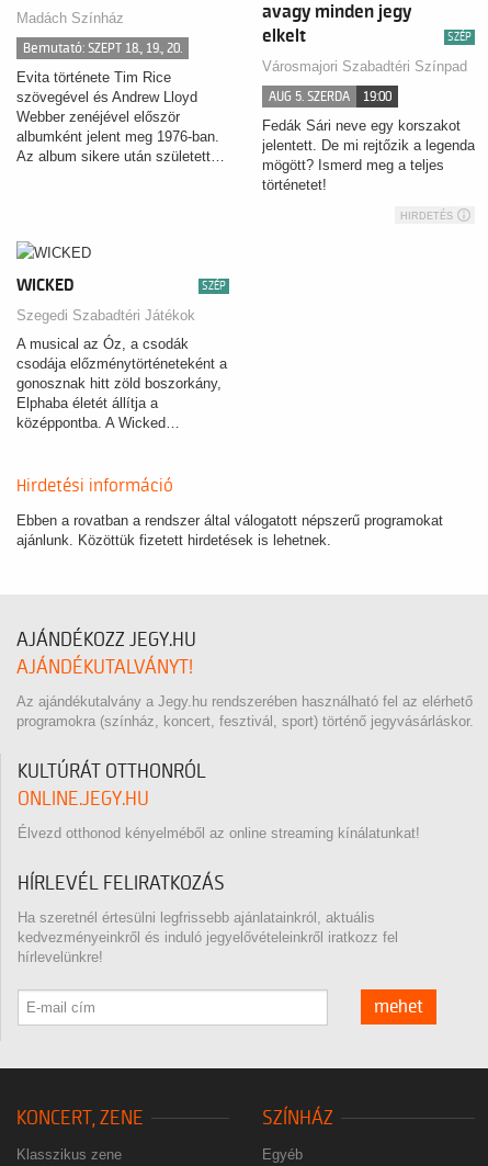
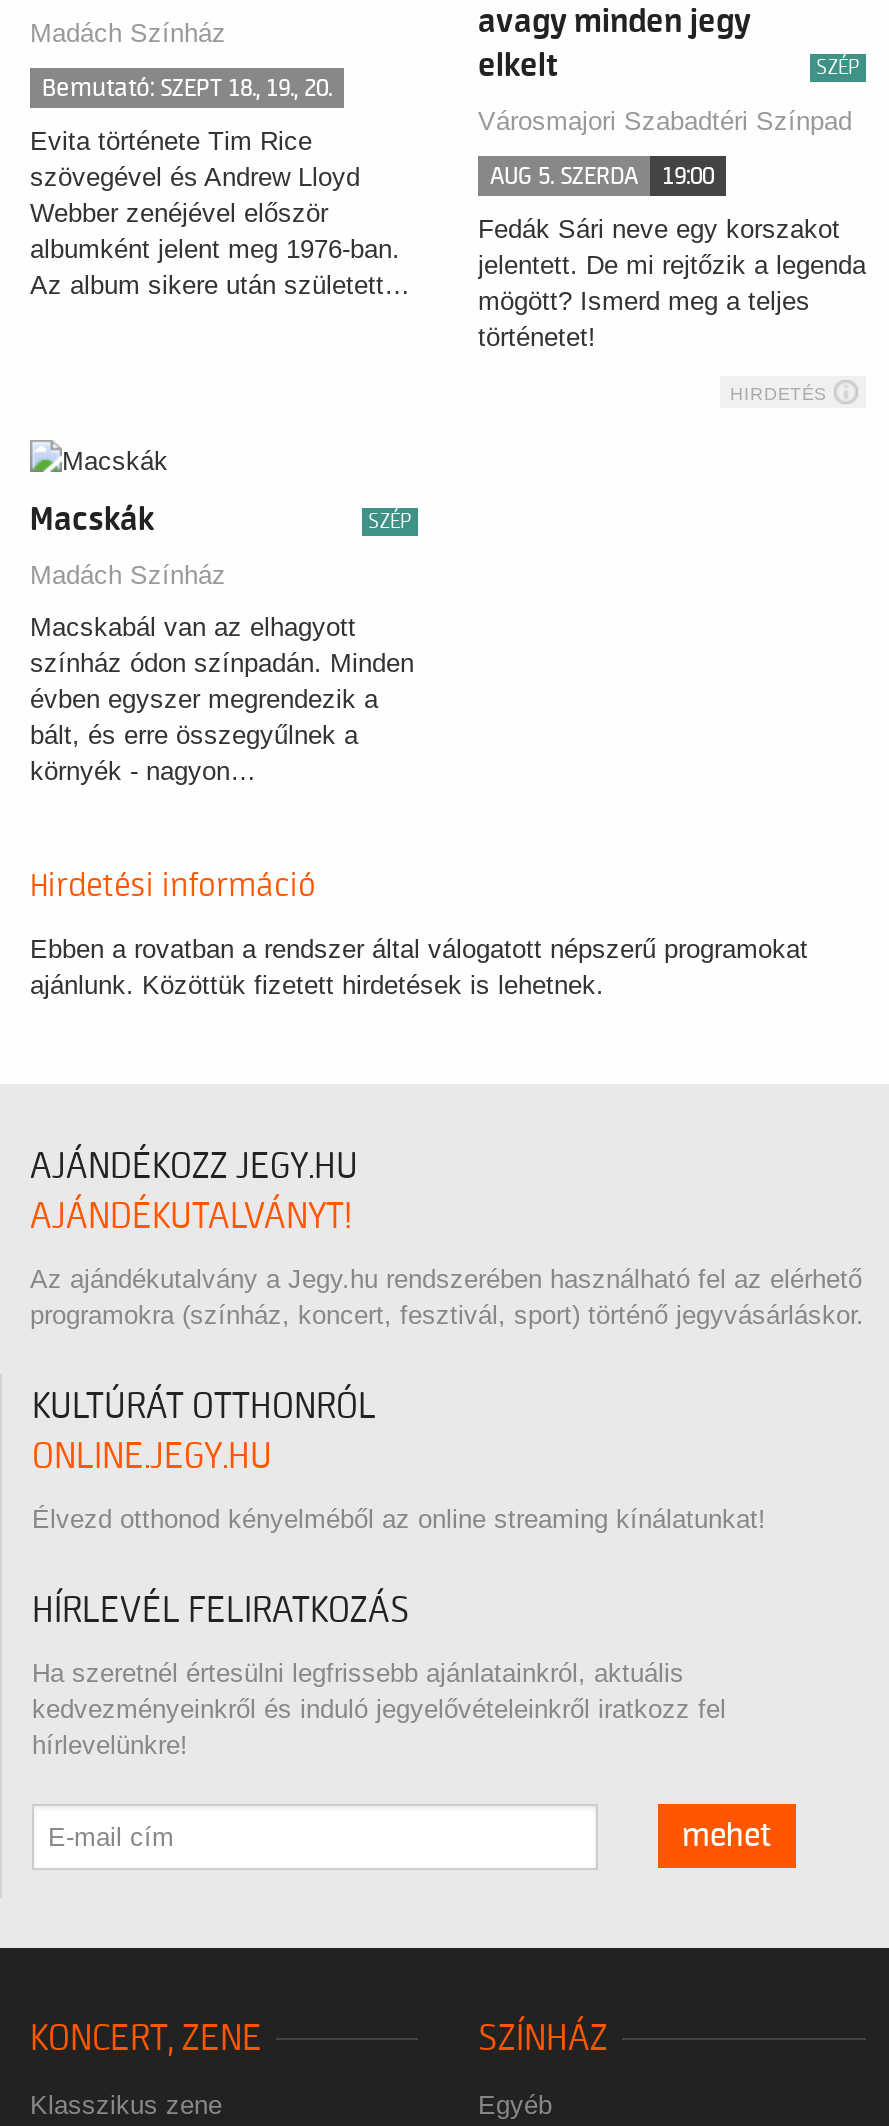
[16,275,75,295] WICKED -> [30,502,154,538] Macskák
[16,307,195,323] Szegedi Szabadtéri Játékok -> [30,560,226,590] Madách Színház
[16,335,227,431] A musical az Óz, a csodák | csodája előzménytörténeteként a | gonosznak hitt zöld boszorkány, | Elphaba életét állítja a | középpontba. A Wicked… -> [30,612,414,786] Macskabál van az elhagyott | színház ódon színpadán. Minden | évben egyszer megrendezik a | bált, és erre összegyűlnek a | környék - nagyon…

